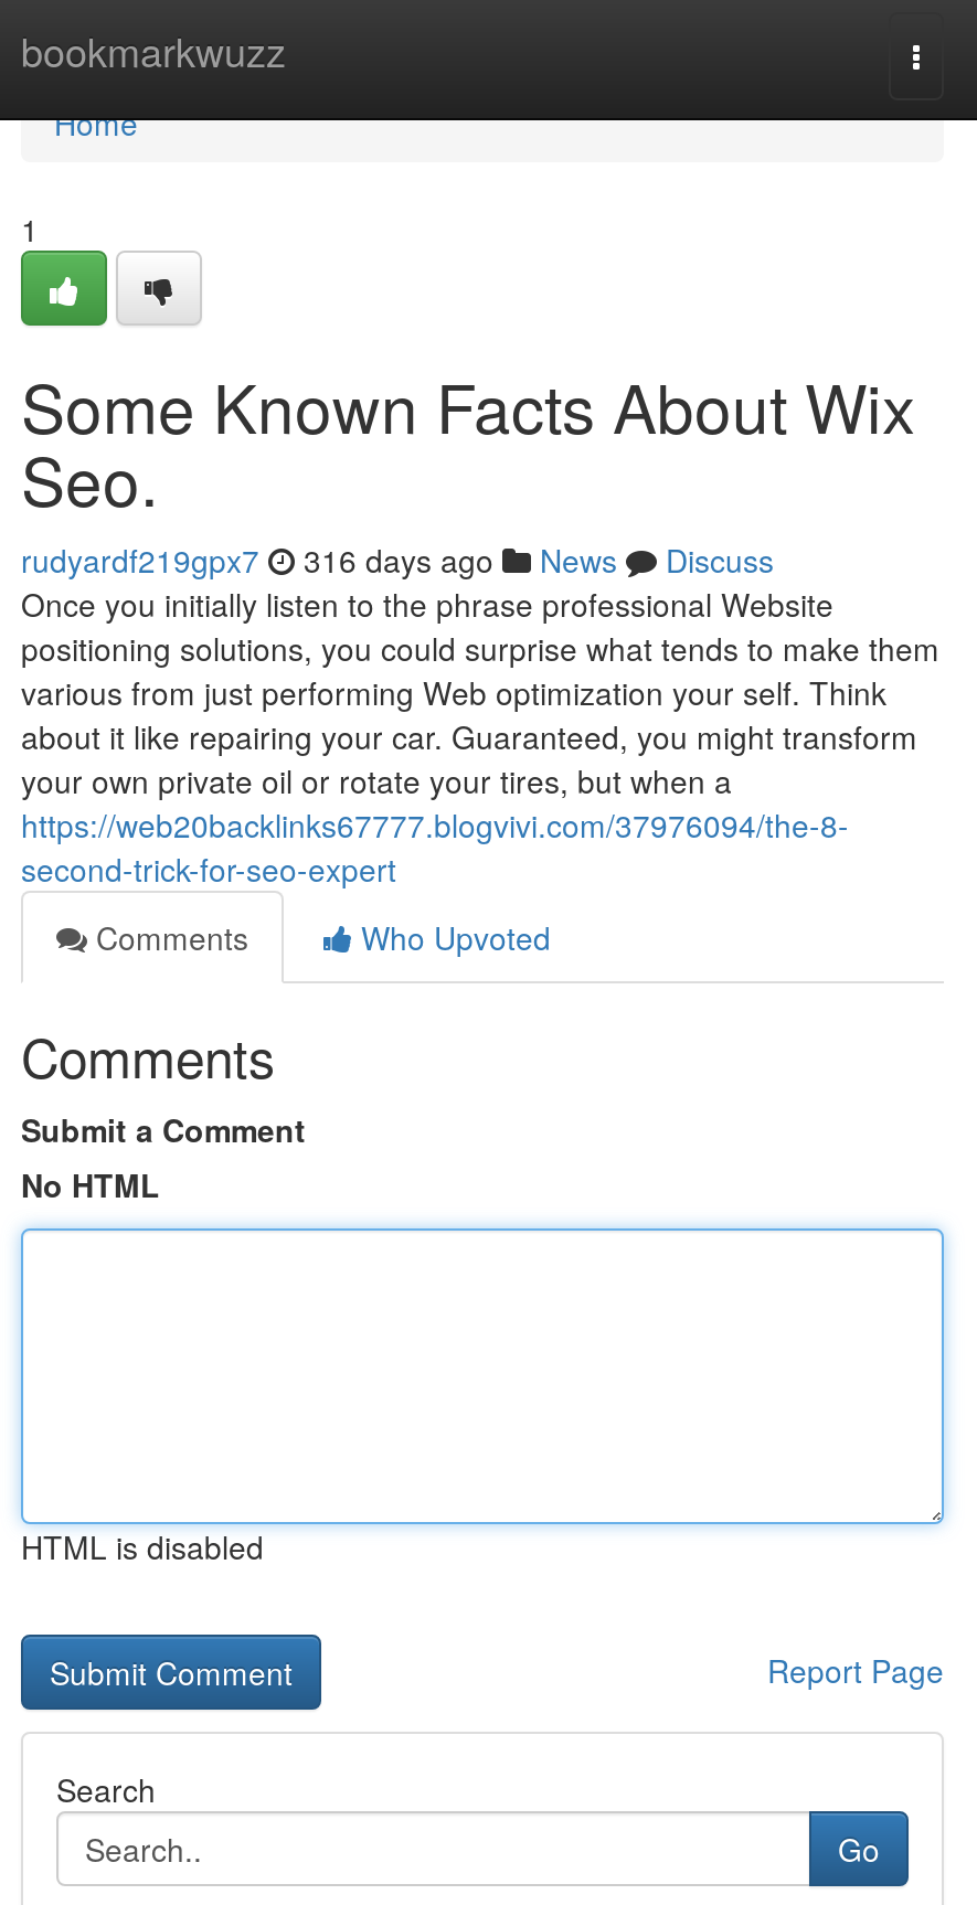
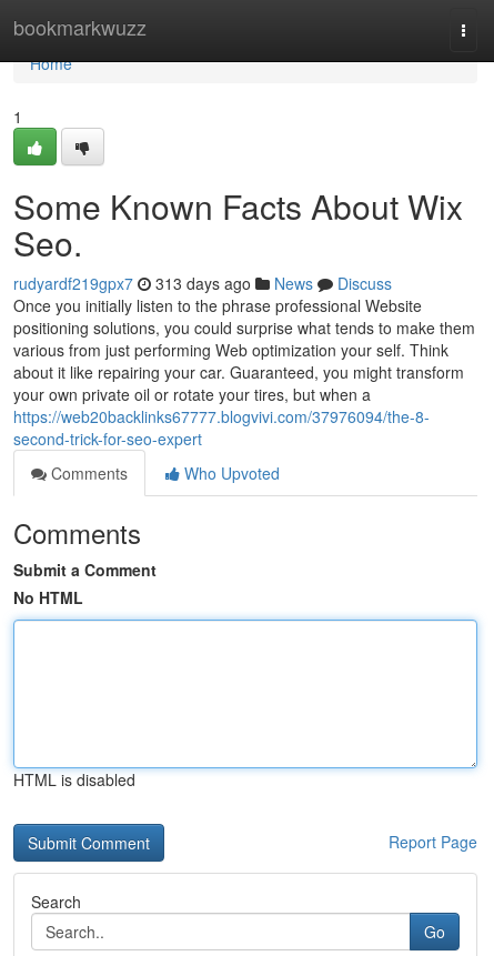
[21,538,774,582] rudyardf219gpx7 316 days ago News Discuss -> [13,272,392,294] rudyardf219gpx7 313 days ago News Discuss

